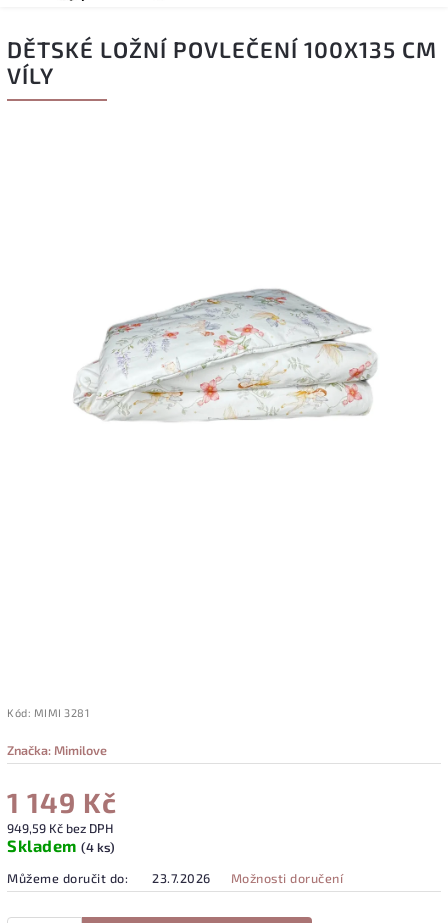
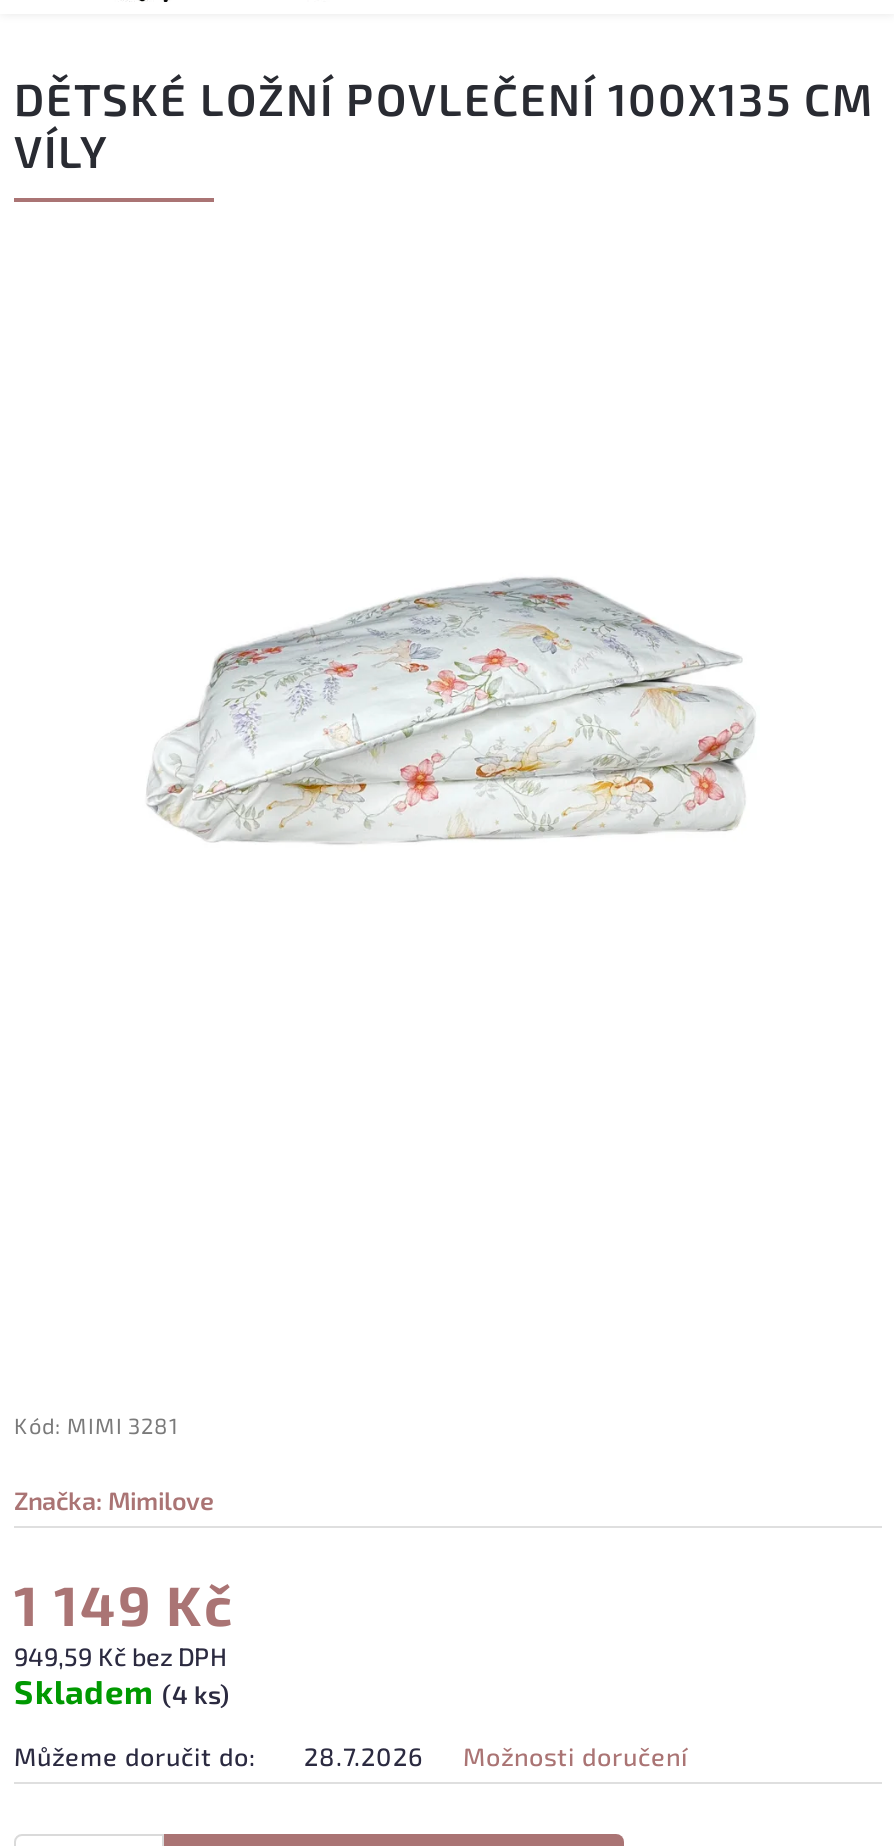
[7,870,343,886] Můžeme doručit do: 23.7.2026 Možnosti doručení -> [14,1740,688,1772] Můžeme doručit do: 28.7.2026 Možnosti doručení

